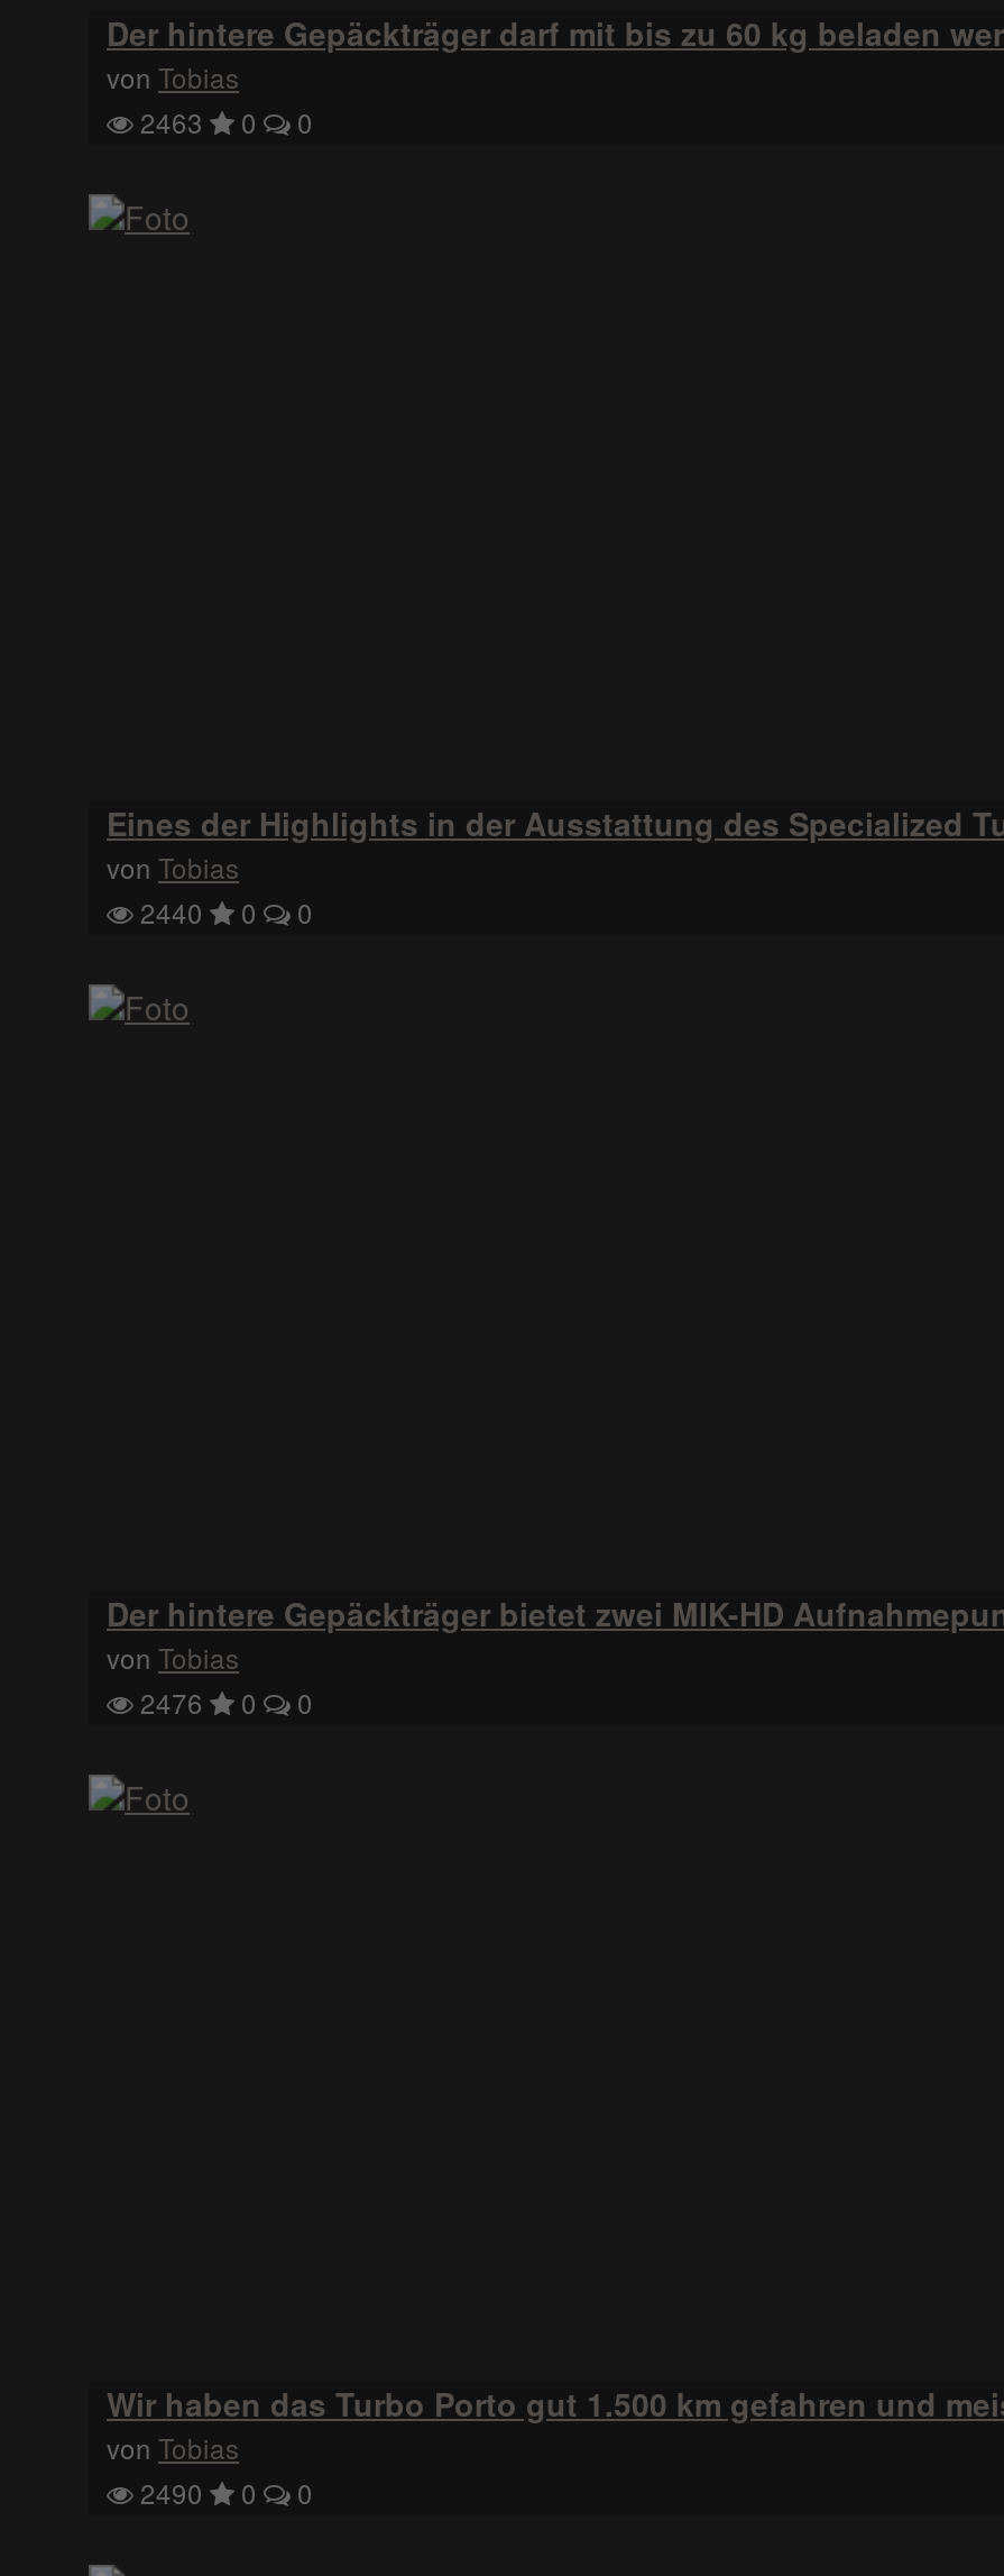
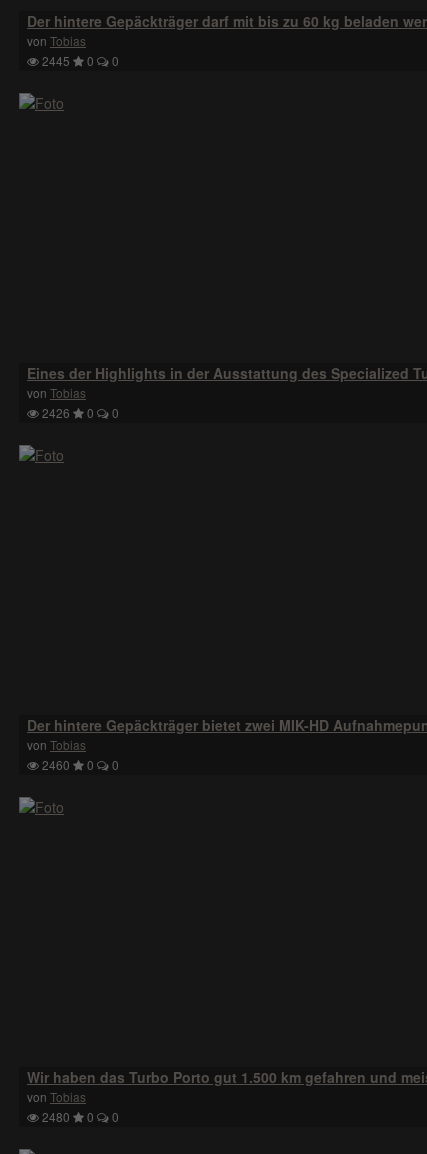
[140,102,313,140] 2463 0 0 -> [42,52,119,69] 2445 0 0
[140,892,313,930] 2440 0 0 -> [42,404,119,421] 2426 0 0
[140,1682,313,1720] 2476 0 0 -> [42,756,119,773] 2460 0 0
[140,2472,313,2510] 2490 0 0 -> [42,1107,119,1124] 2480 0 0

